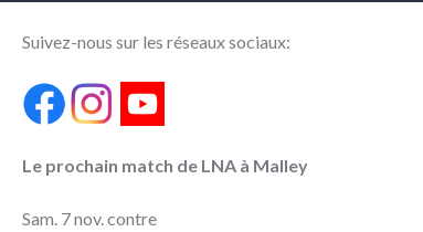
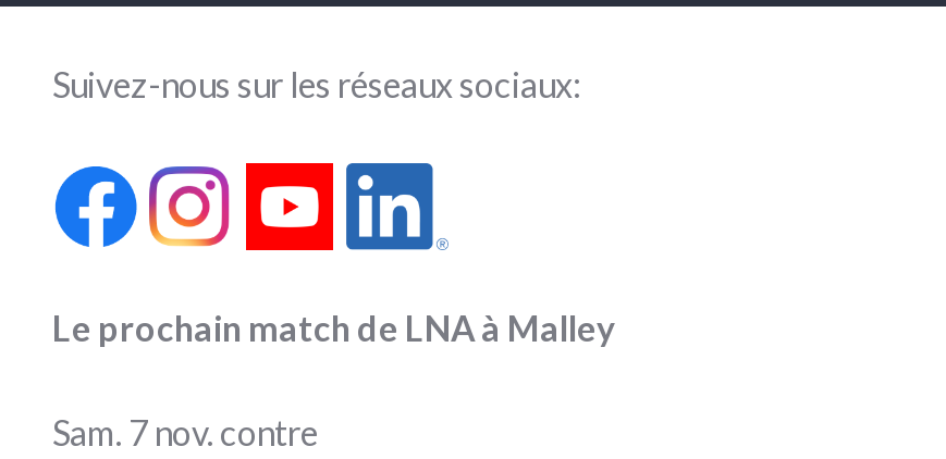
none -> [344,161,449,252] [image]

